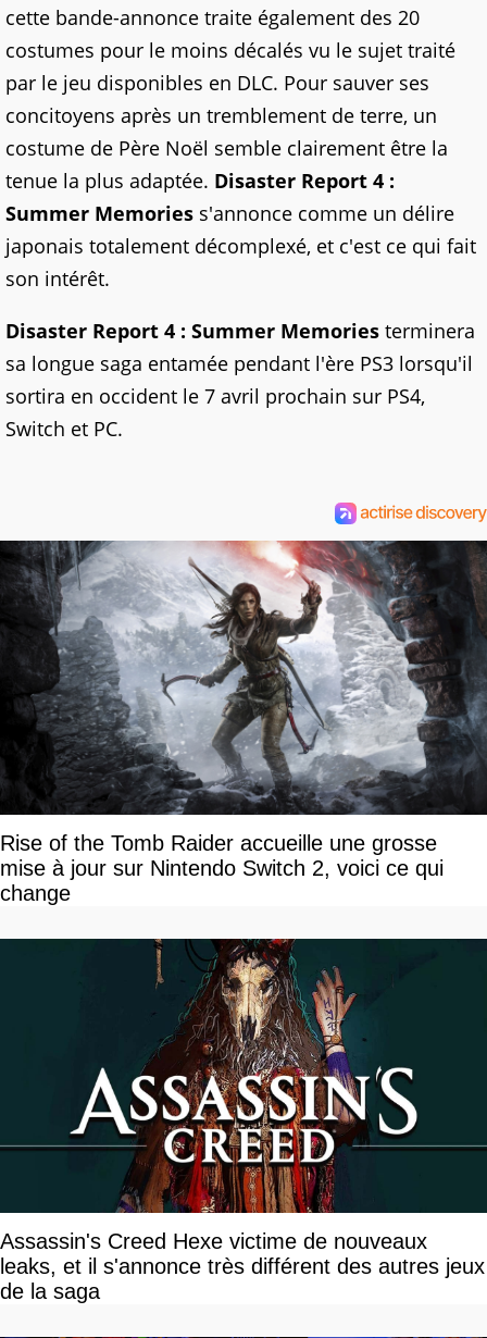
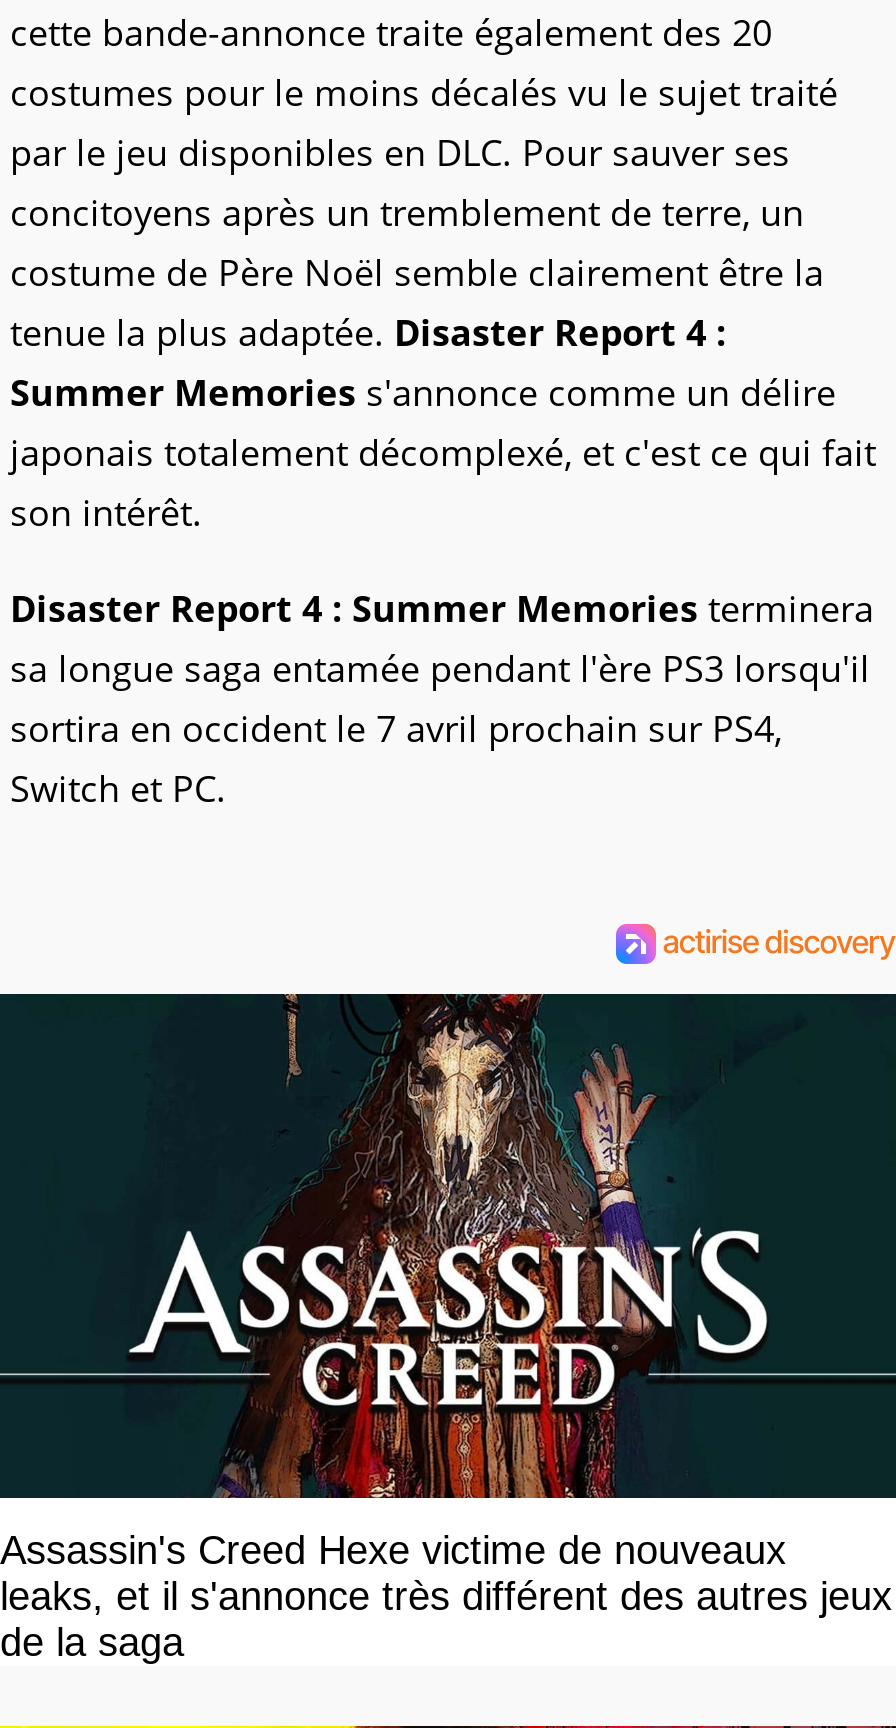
[0,540,484,905] [image] | Rise of the Tomb Raider accueille une grosse | mise à jour sur Nintendo Switch 2, voici ce qui | change -> none

